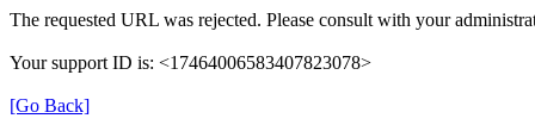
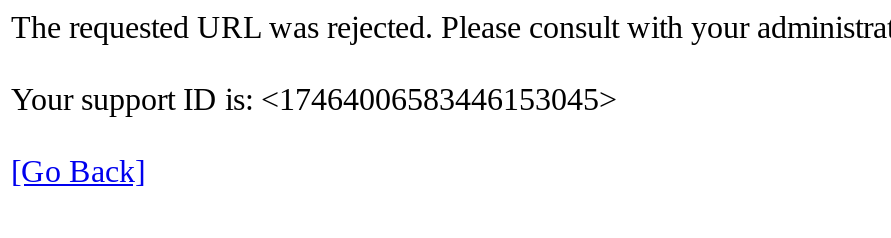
[10,52,371,73] Your support ID is: <17464006583407823078> -> [11,82,617,116] Your support ID is: <17464006583446153045>

